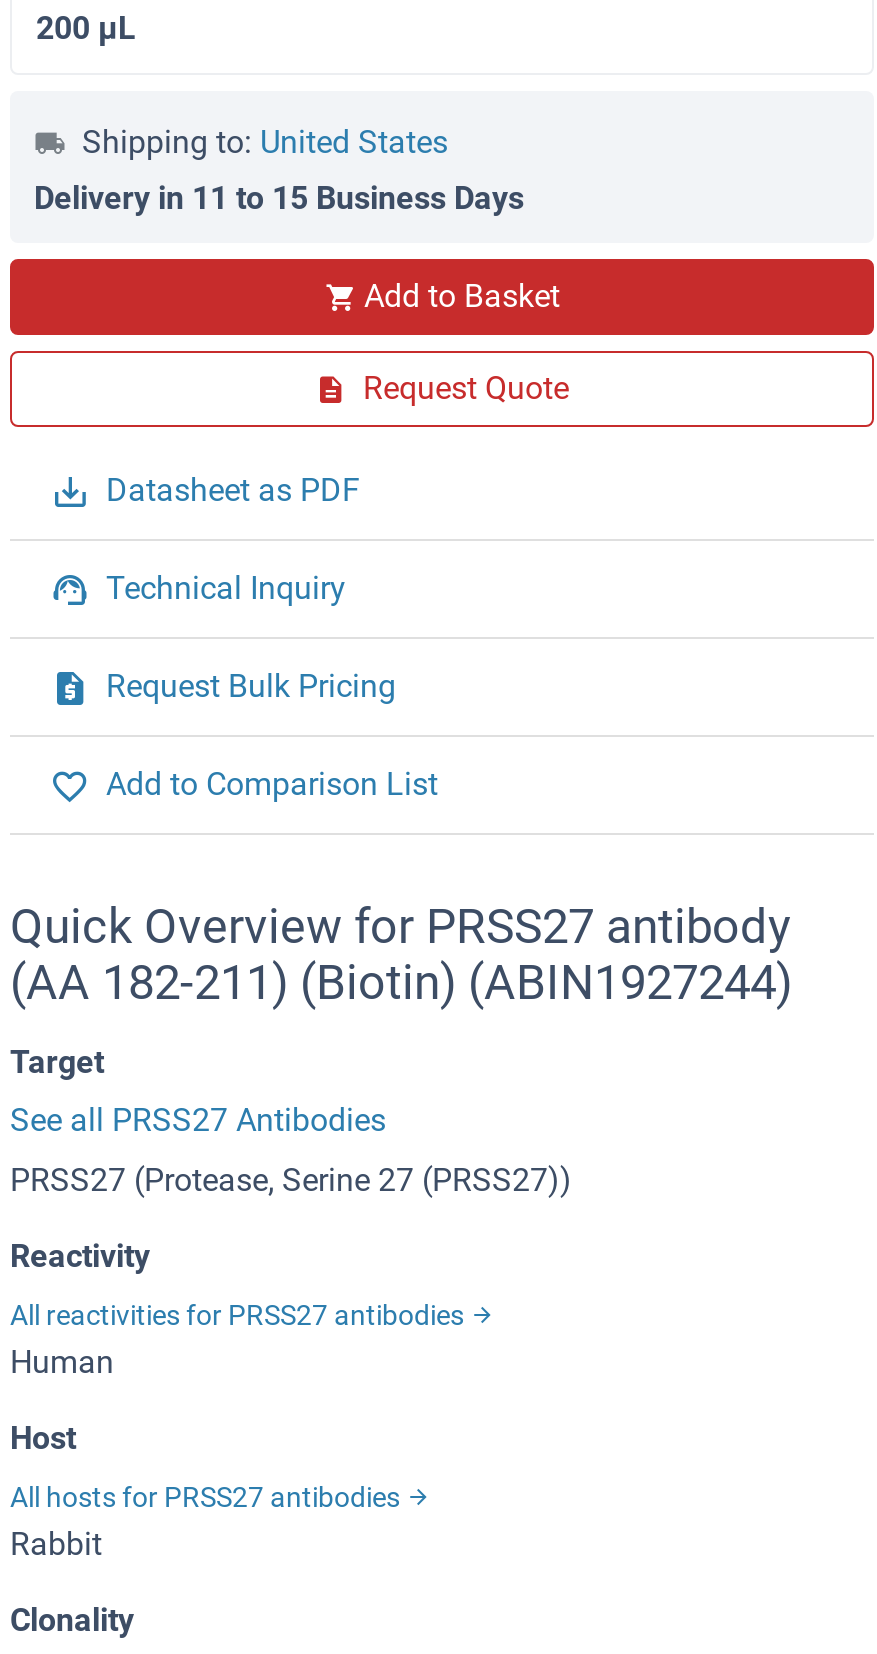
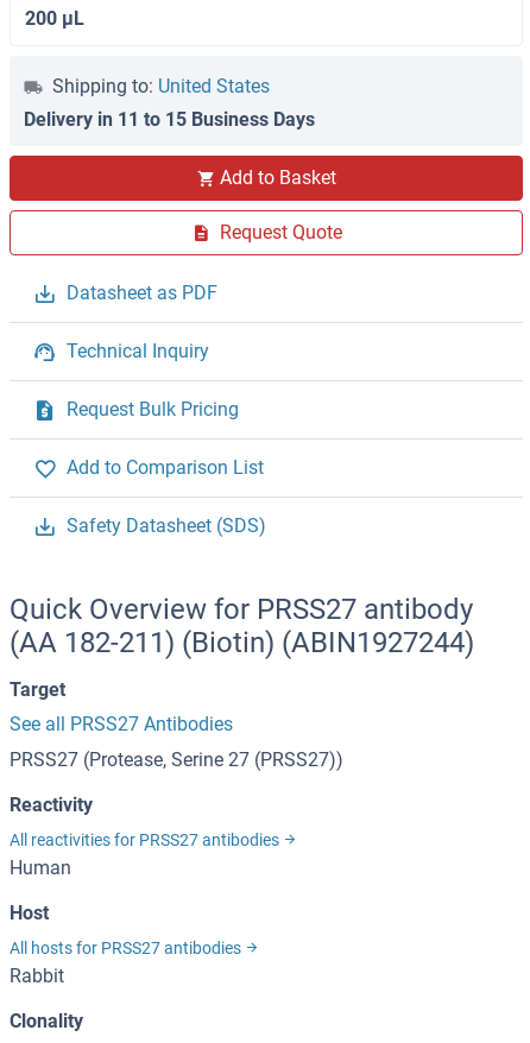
none -> [67,514,266,537] Safety Datasheet (SDS)

